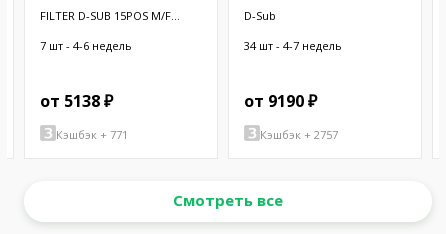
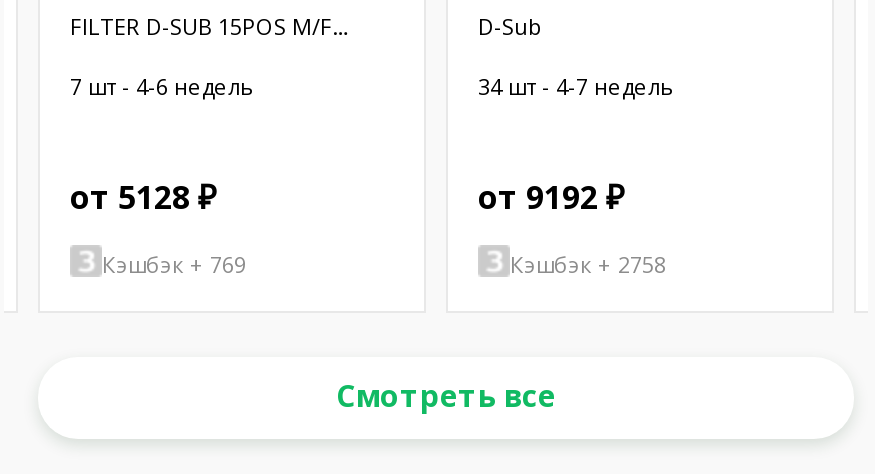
[40,90,113,112] от 5138 ₽ -> [70,175,216,219] от 5128 ₽
[244,90,317,112] от 9190 ₽ -> [478,175,624,219] от 9192 ₽
[56,126,128,141] Кэшбэк + 771 -> [102,248,246,278] Кэшбэк + 769
[260,126,338,141] Кэшбэк + 2757 -> [510,248,666,278] Кэшбэк + 2758

